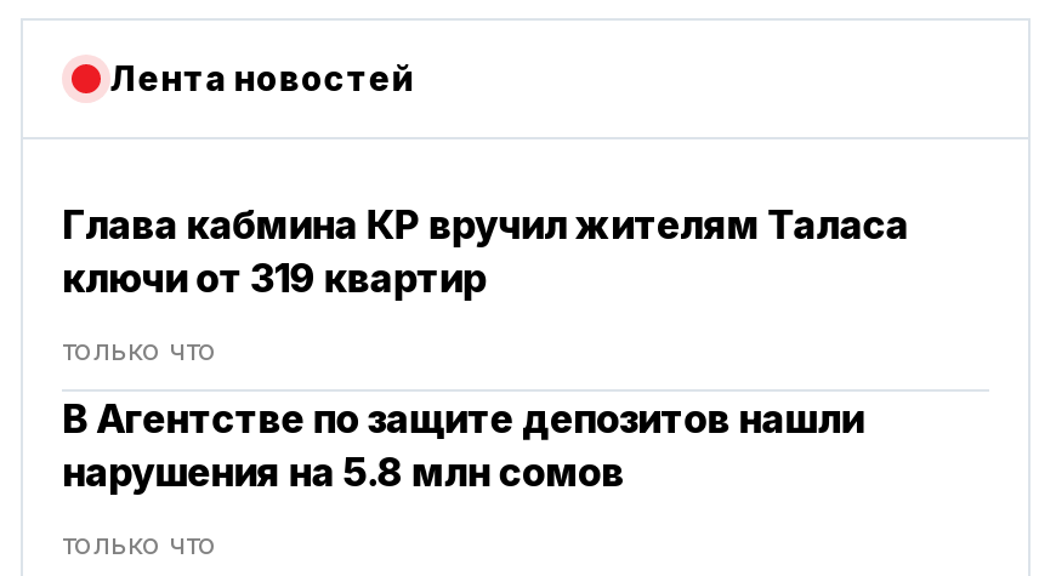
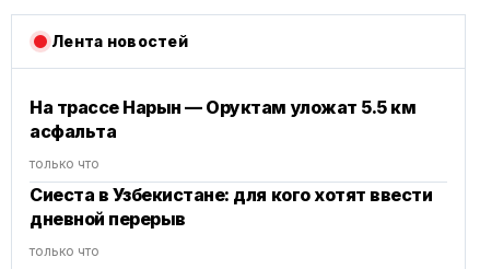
[62,201,909,303] Глава кабмина КР вручил жителям Таласа | ключи от 319 квартир -> [30,97,416,143] На трассе Нарын — Оруктам уложат 5.5 км | асфальта
[62,395,863,497] В Агентстве по защите депозитов нашли | нарушения на 5.8 млн сомов -> [30,184,432,230] Сиеста в Узбекистане: для кого хотят ввести | дневной перерыв

